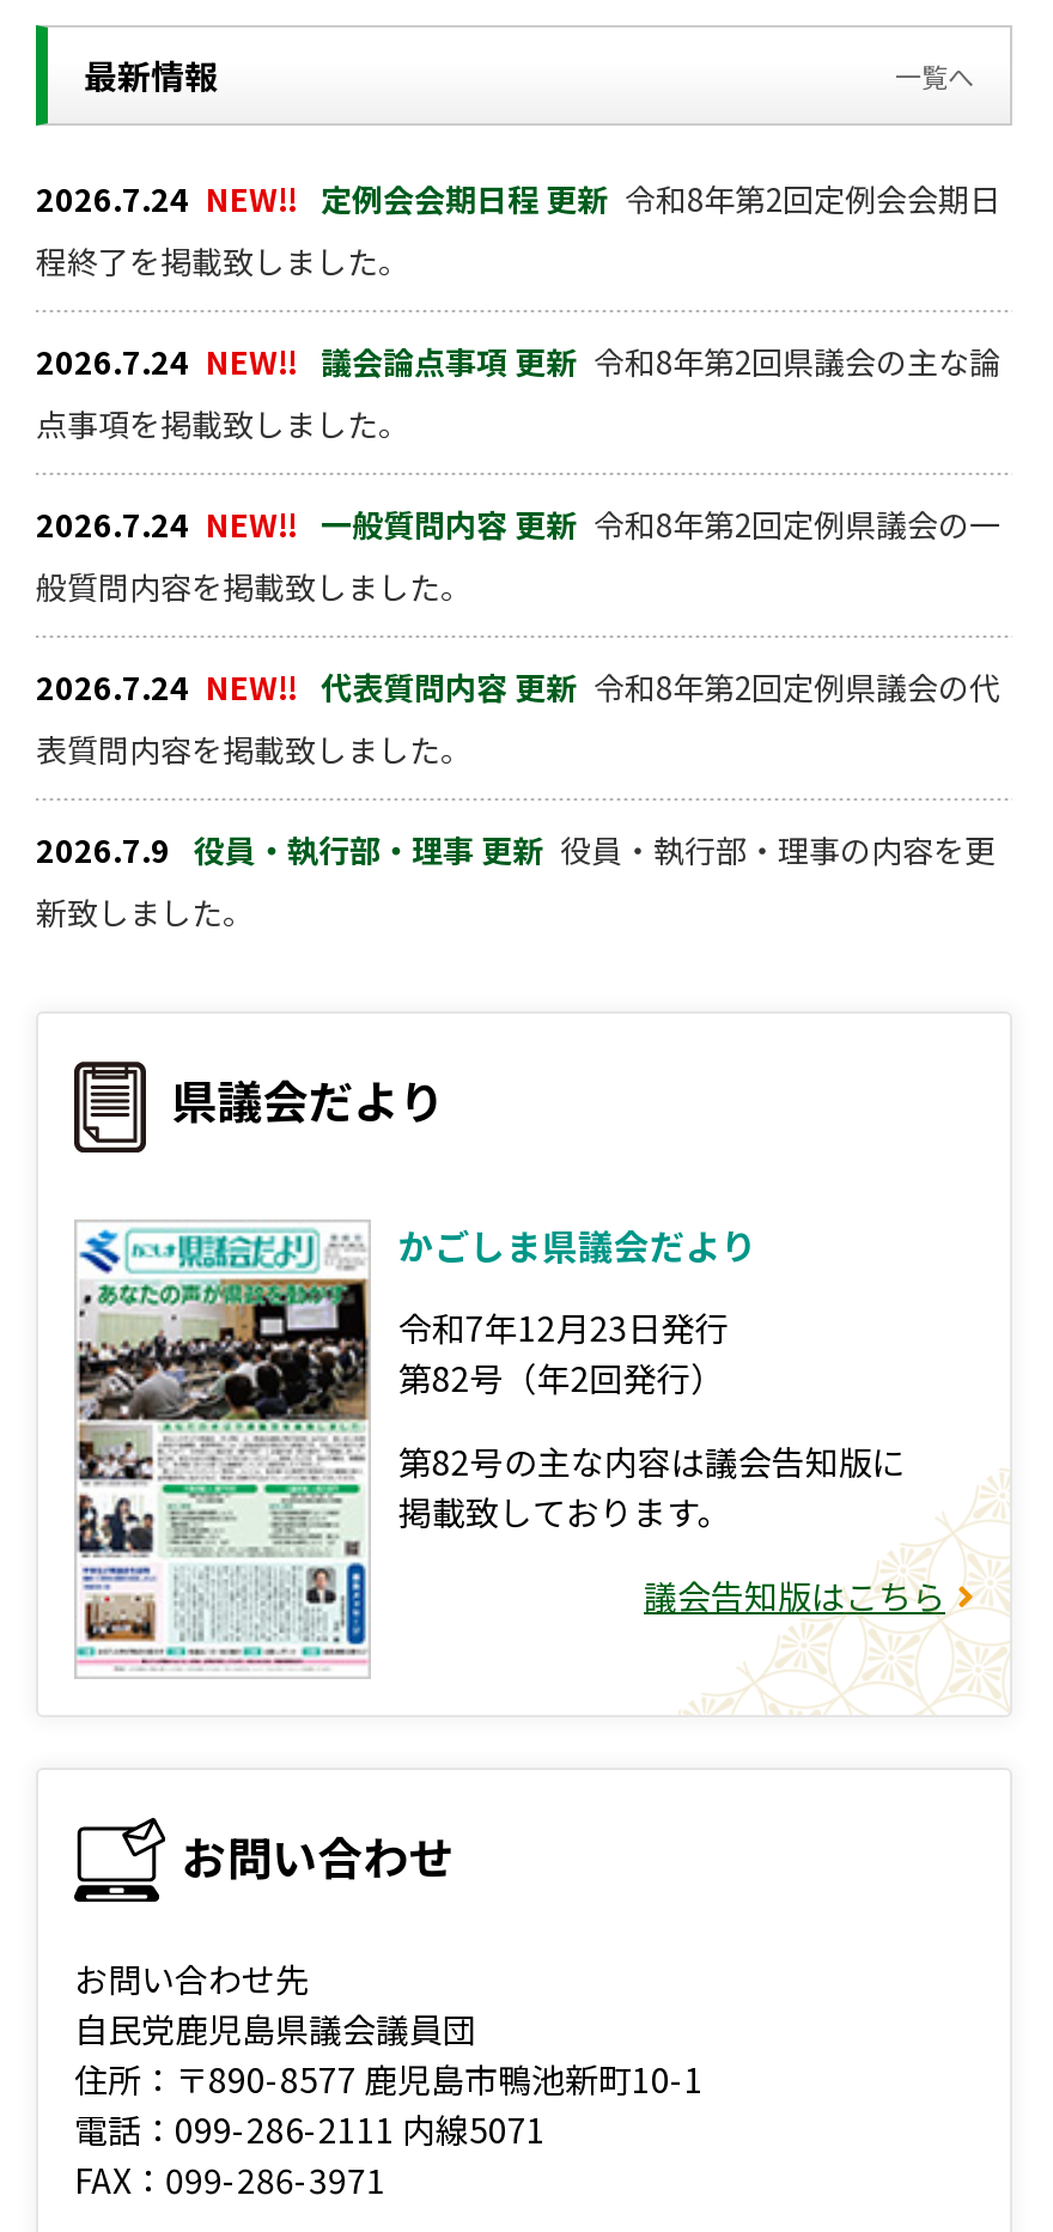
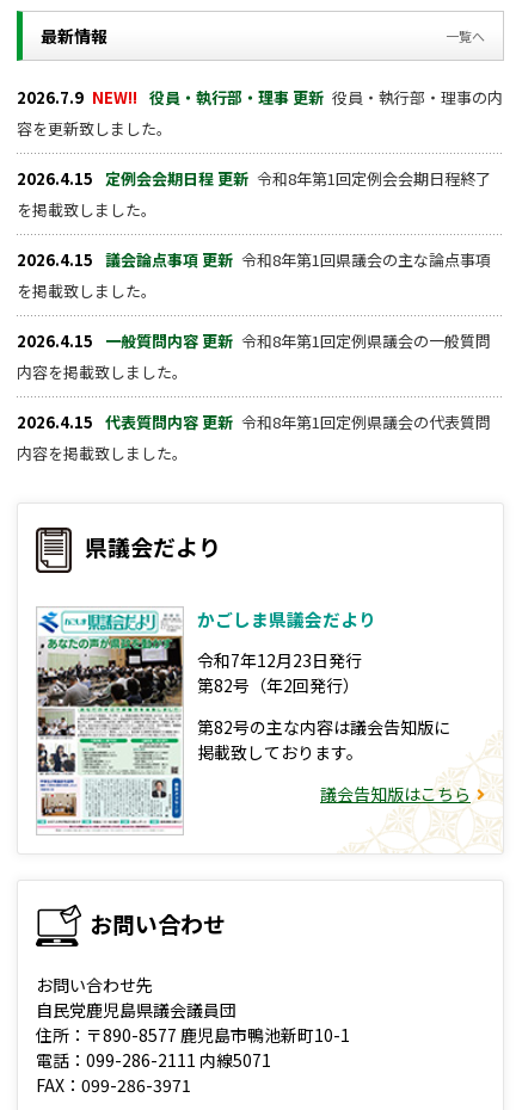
[36,176,1000,284] 2026.7.24 NEW!! 定例会会期日程 更新 令和8年第2回定例会会期日 | 程終了を掲載致しました。 -> [17,86,503,140] 2026.7.9 NEW!! 役員・執行部・理事 更新 役員・執行部・理事の内 | 容を更新致しました。
[36,339,1000,447] 2026.7.24 NEW!! 議会論点事項 更新 令和8年第2回県議会の主な論 | 点事項を掲載致しました。 -> [17,167,491,221] 2026.4.15 定例会会期日程 更新 令和8年第1回定例会会期日程終了 | を掲載致しました。
[36,502,1000,610] 2026.7.24 NEW!! 一般質問内容 更新 令和8年第2回定例県議会の一 | 般質問内容を掲載致しました。 -> [17,248,491,302] 2026.4.15 議会論点事項 更新 令和8年第1回県議会の主な論点事項 | を掲載致しました。
[36,665,1000,772] 2026.7.24 NEW!! 代表質問内容 更新 令和8年第2回定例県議会の代 | 表質問内容を掲載致しました。 -> [17,330,491,383] 2026.4.15 一般質問内容 更新 令和8年第1回定例県議会の一般質問 | 内容を掲載致しました。
[36,827,996,935] 2026.7.9 役員・執行部・理事 更新 役員・執行部・理事の内容を更 | 新致しました。 -> [17,411,491,465] 2026.4.15 代表質問内容 更新 令和8年第1回定例県議会の代表質問 | 内容を掲載致しました。

